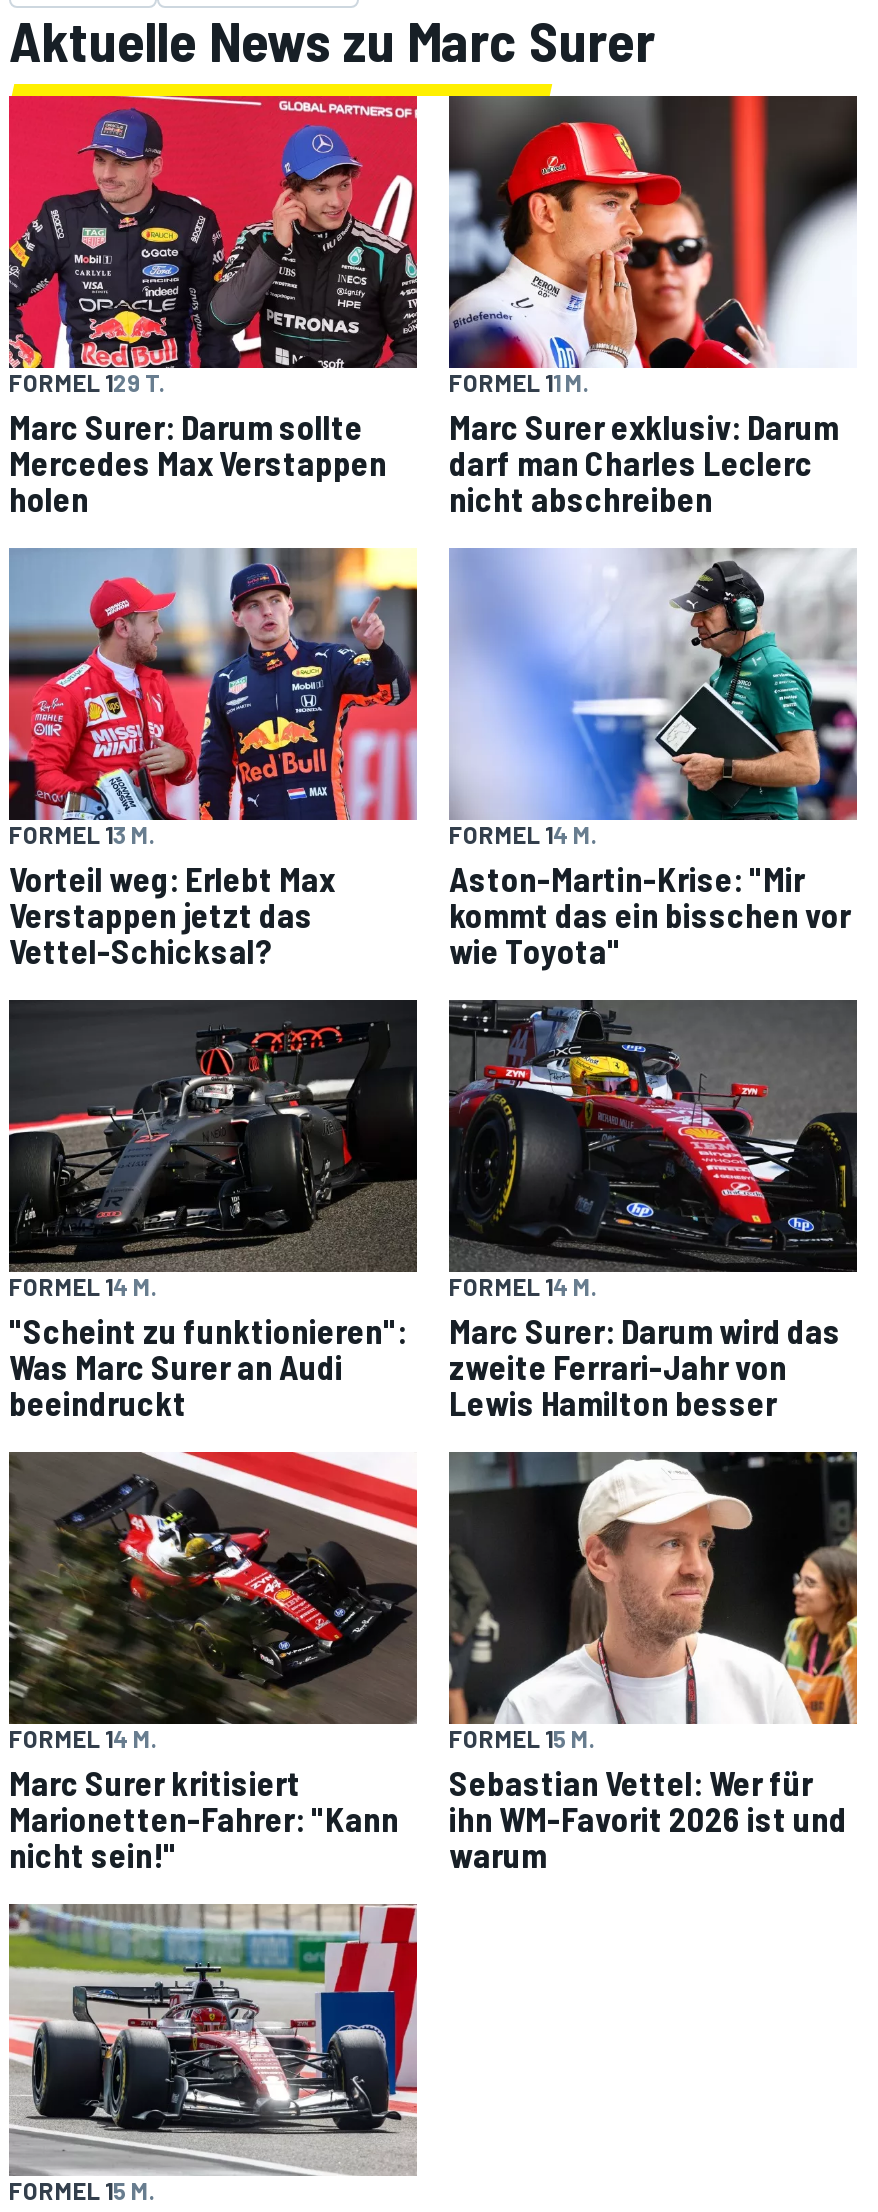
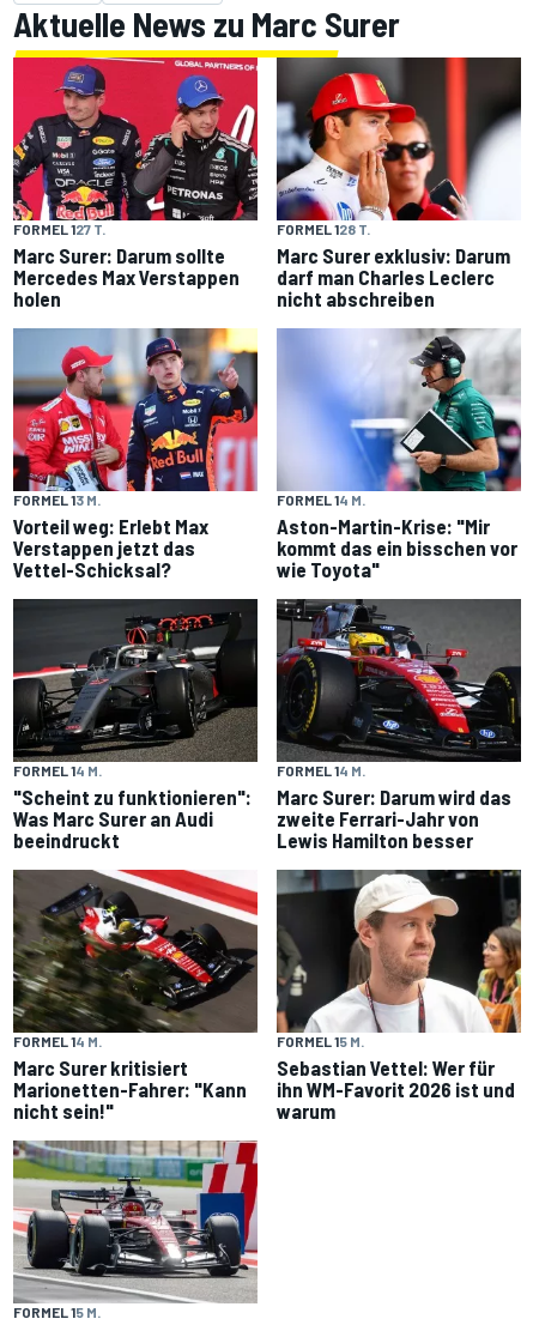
[9,368,165,396] FORMEL 129 T. -> [13,220,105,237] FORMEL 127 T.
[449,368,589,396] FORMEL 11 M. -> [277,220,370,237] FORMEL 128 T.

